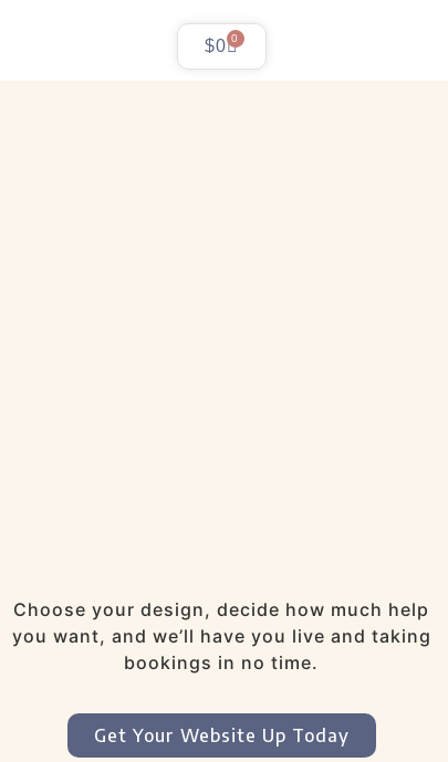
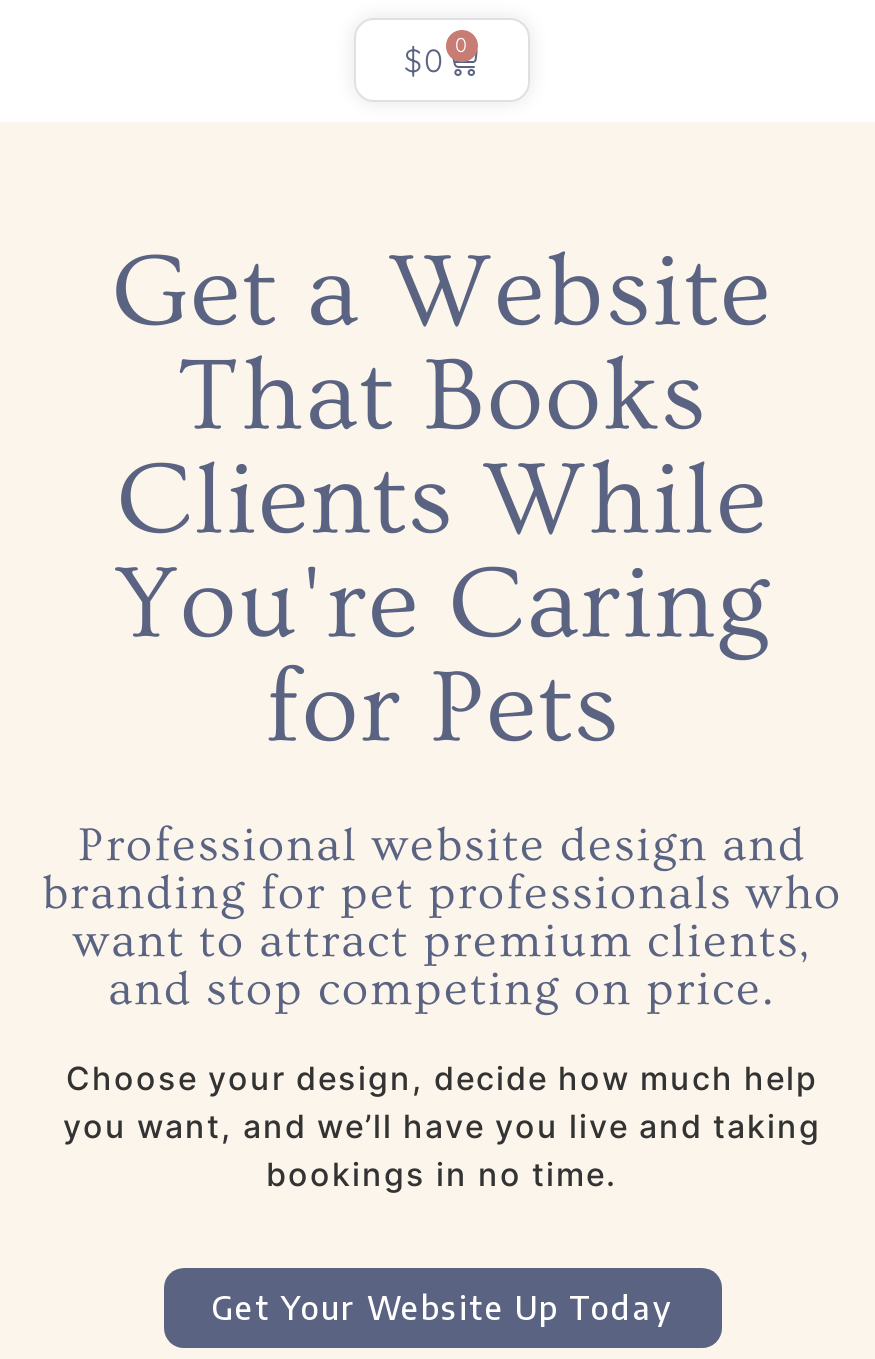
none -> [42,235,842,1017] Get a Website | That Books | Clients While | You're Caring | for Pets | Professional website design and | branding for pet professionals who | want to attract premium clients, | and stop competing on price.

